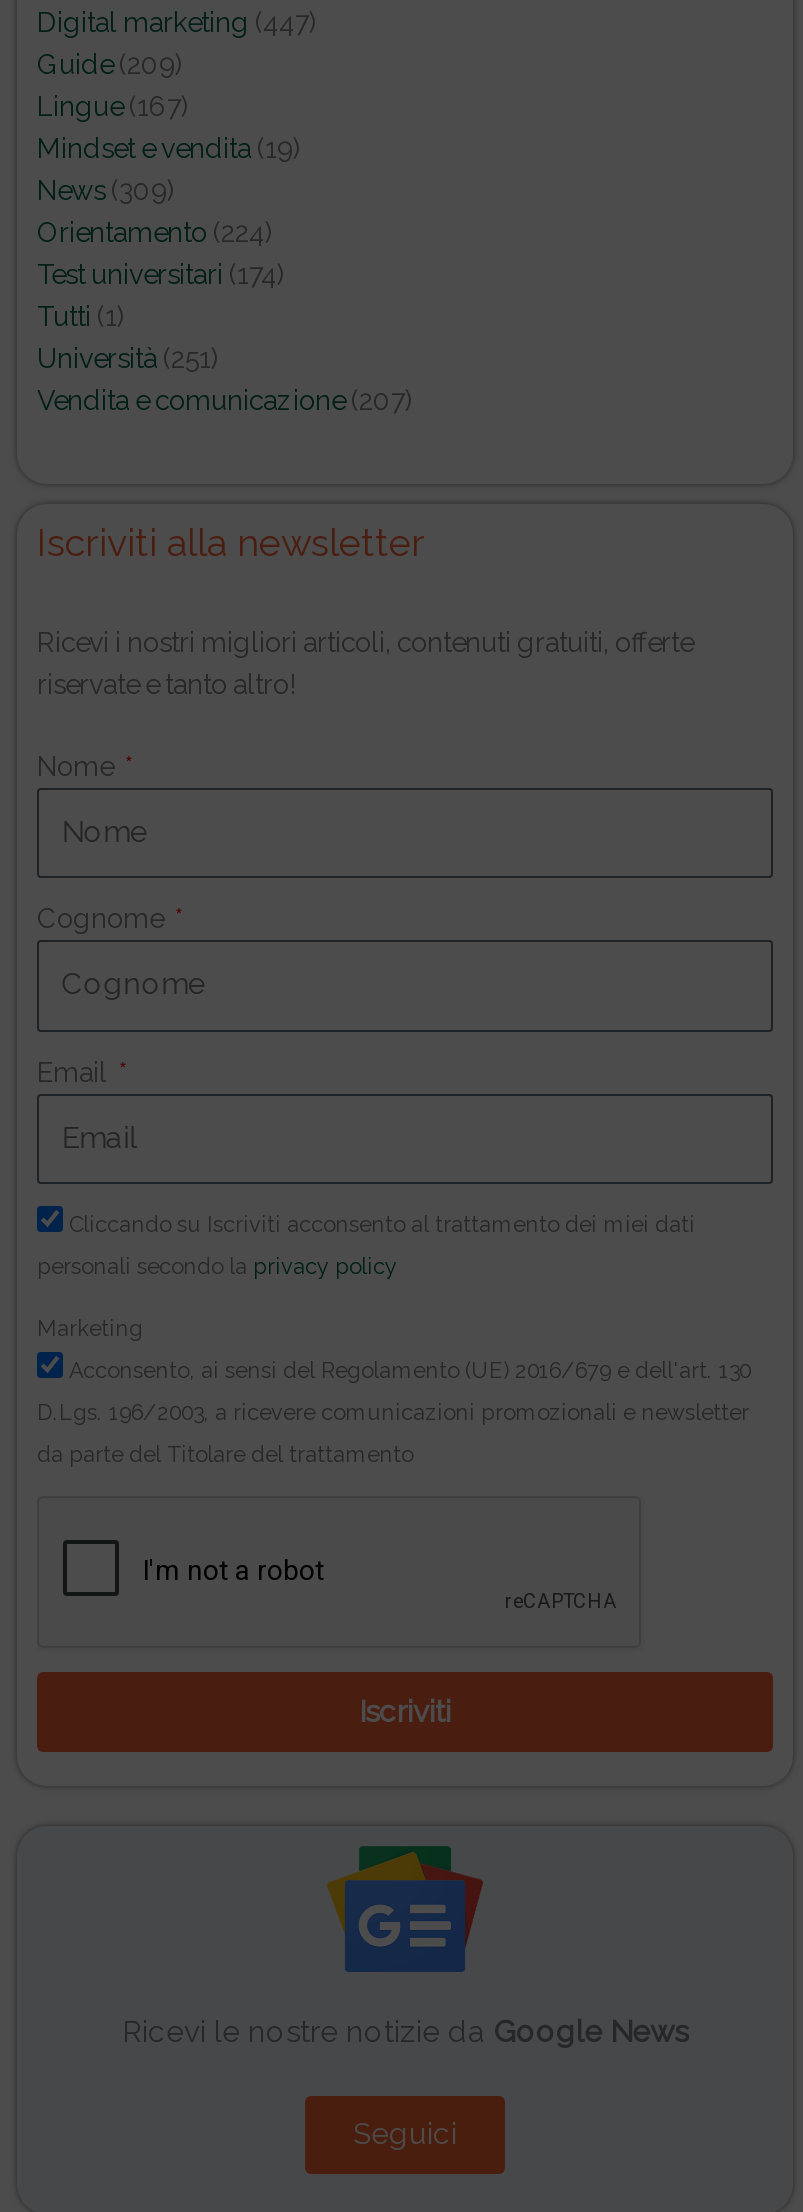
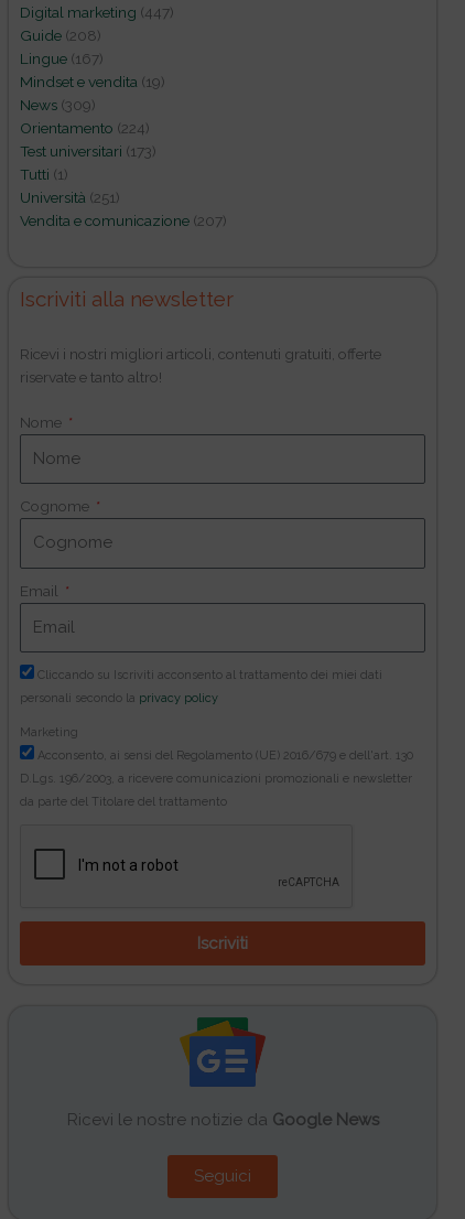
[37,48,183,80] Guide(209) -> [20,26,101,44] Guide(208)
[37,258,285,290] Test universitari (174) -> [20,142,156,160] Test universitari (173)

